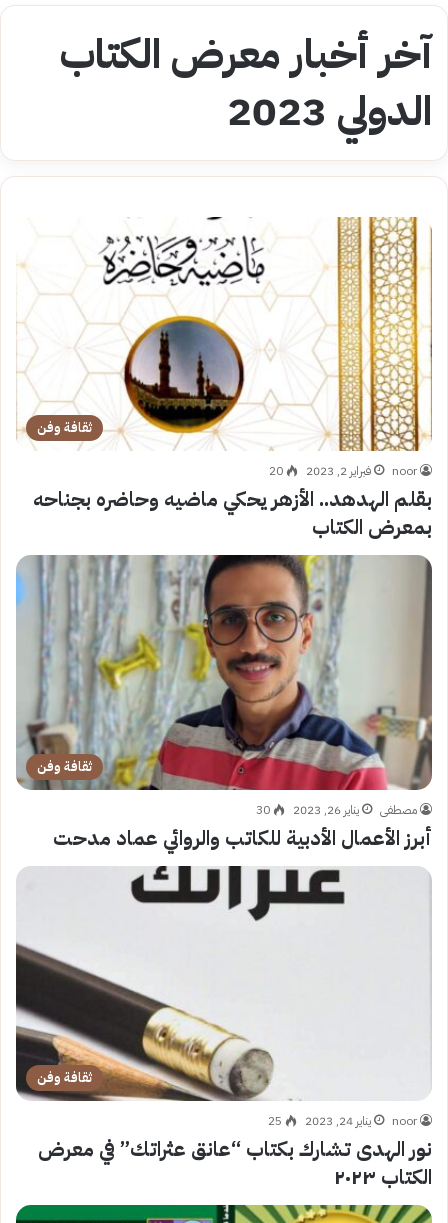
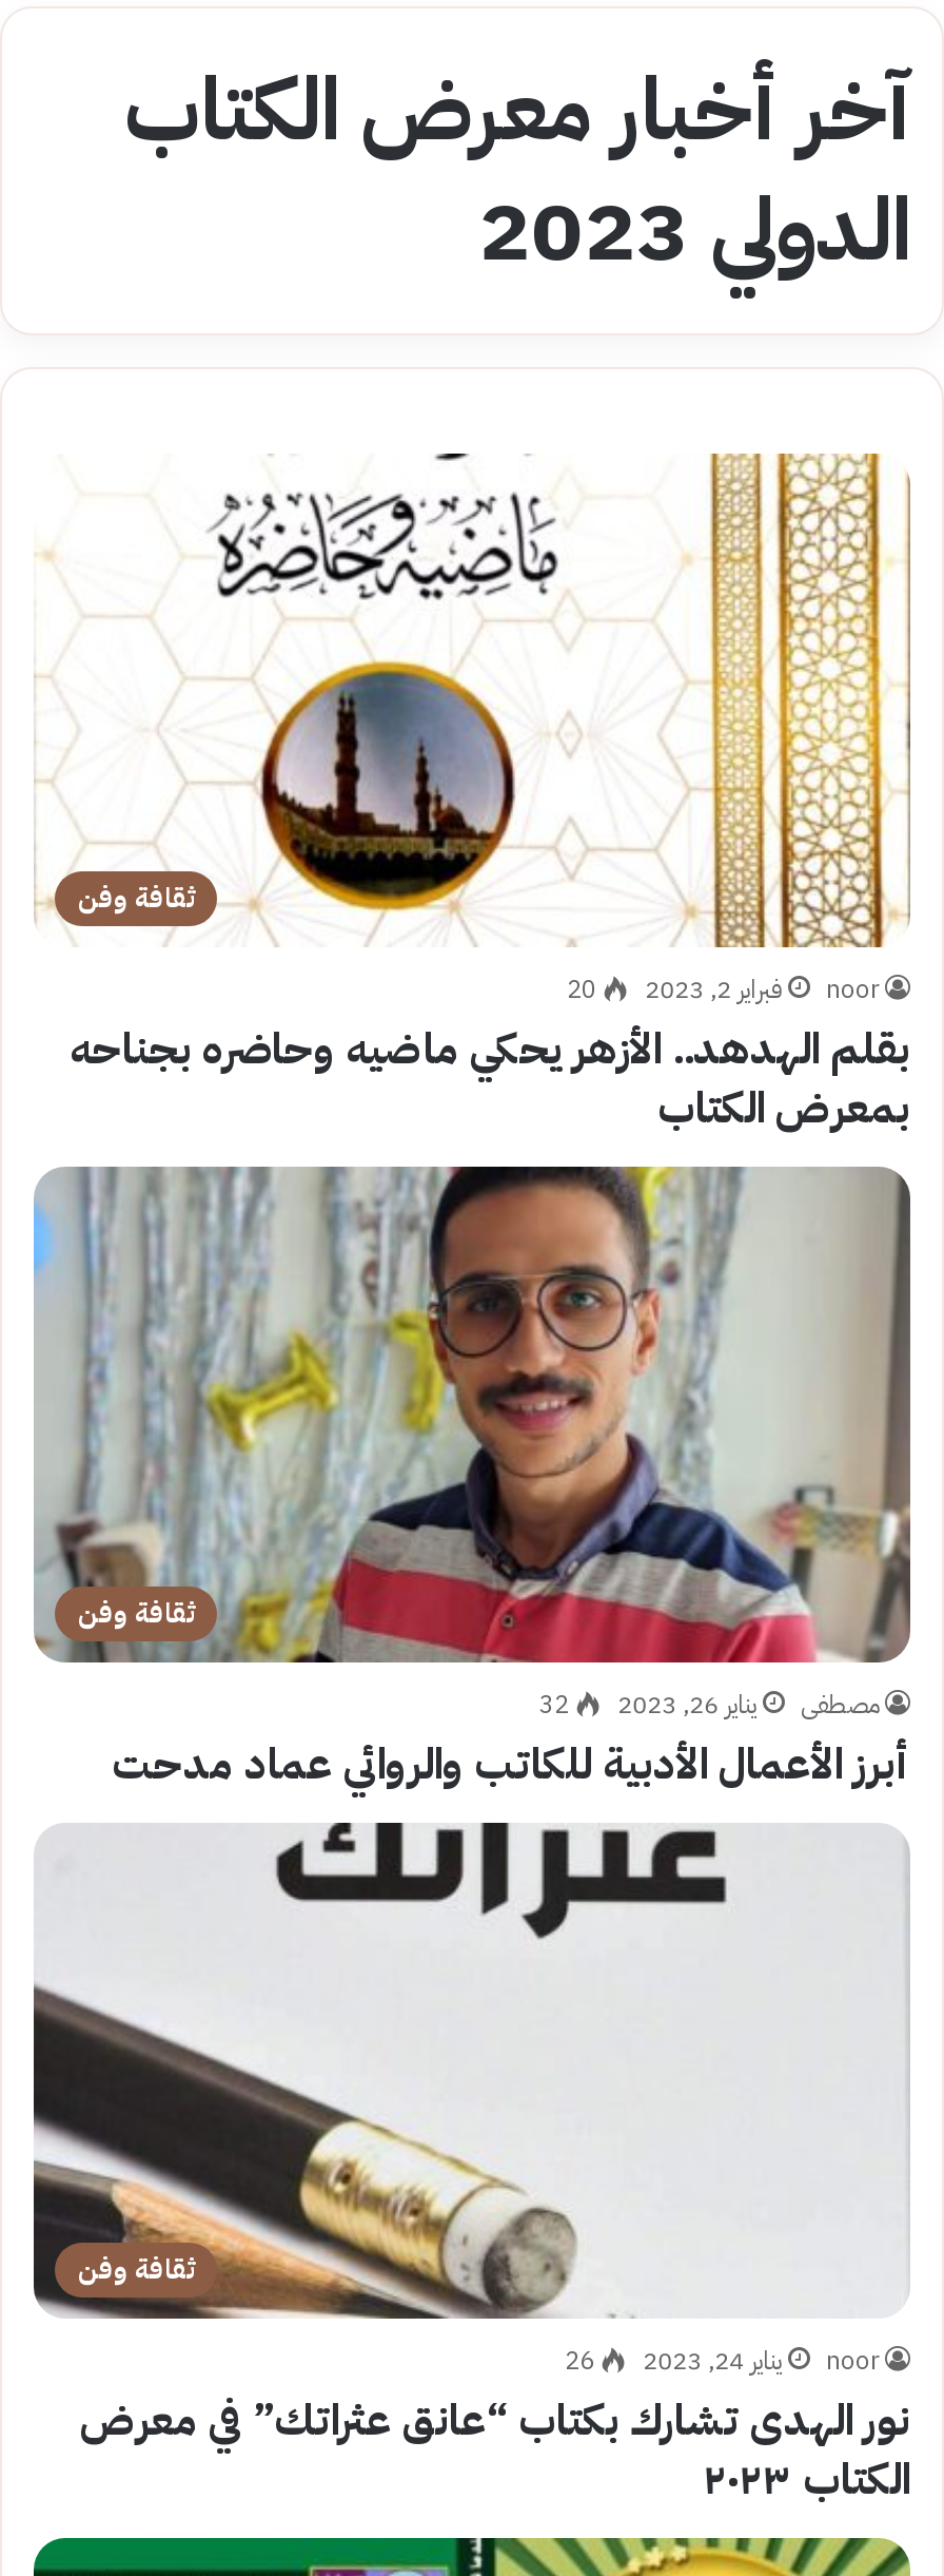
[256,801,270,819] 30 -> [539,1685,569,1723] 32
[268,1112,282,1130] 25 -> [565,2341,594,2379] 26

